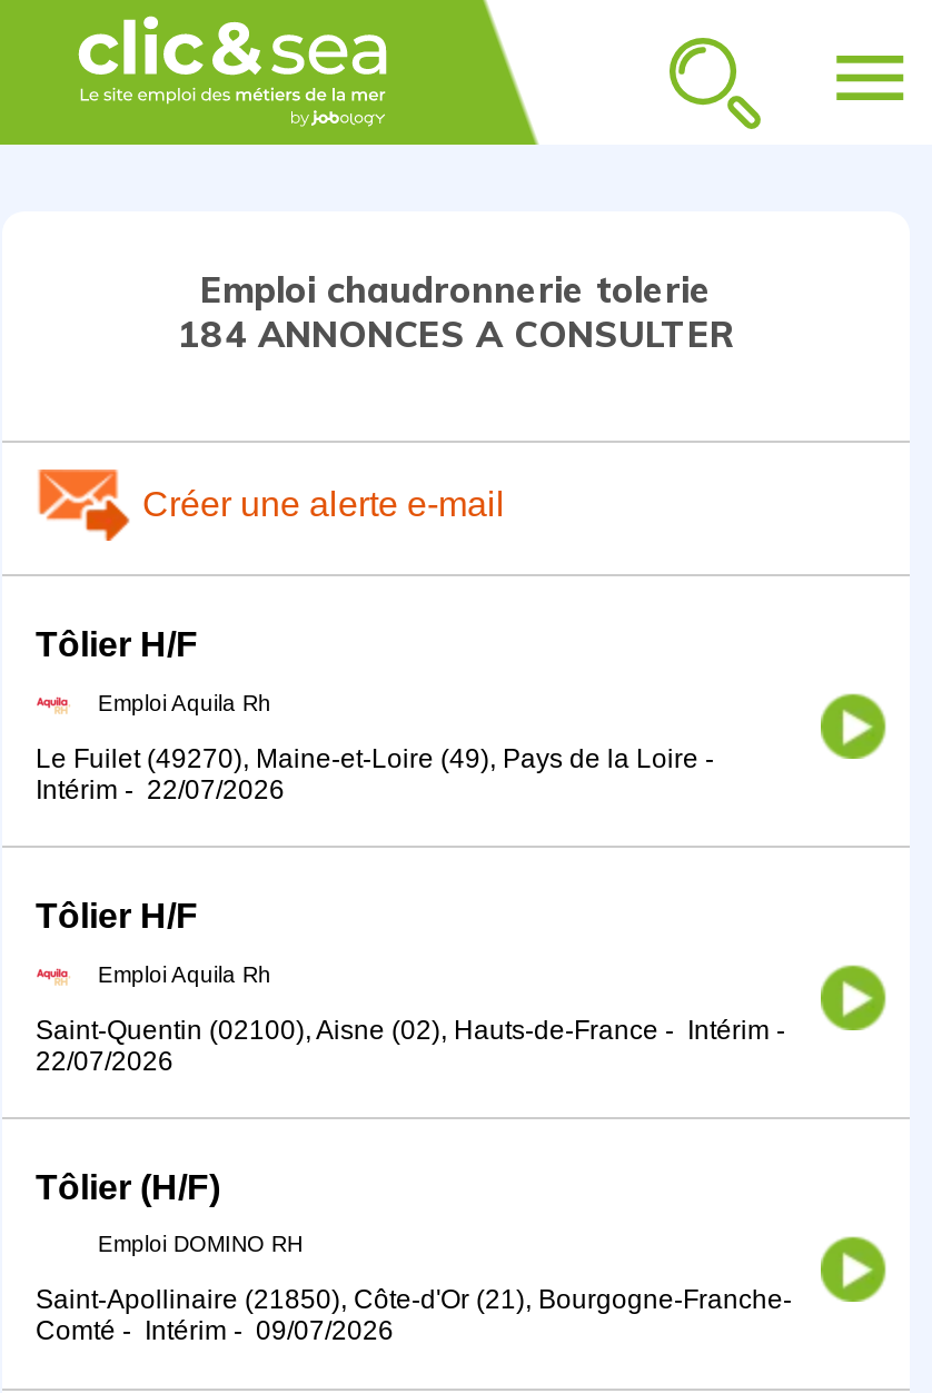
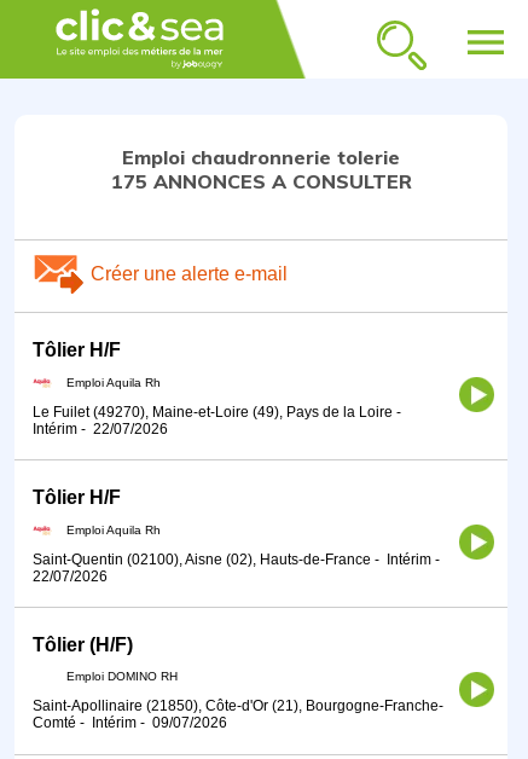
[178,312,734,356] 184 ANNONCES A CONSULTER -> [111,169,411,193] 175 ANNONCES A CONSULTER

